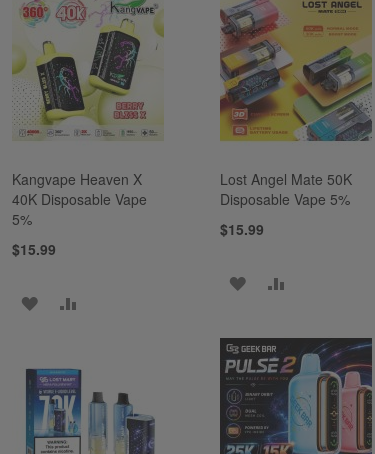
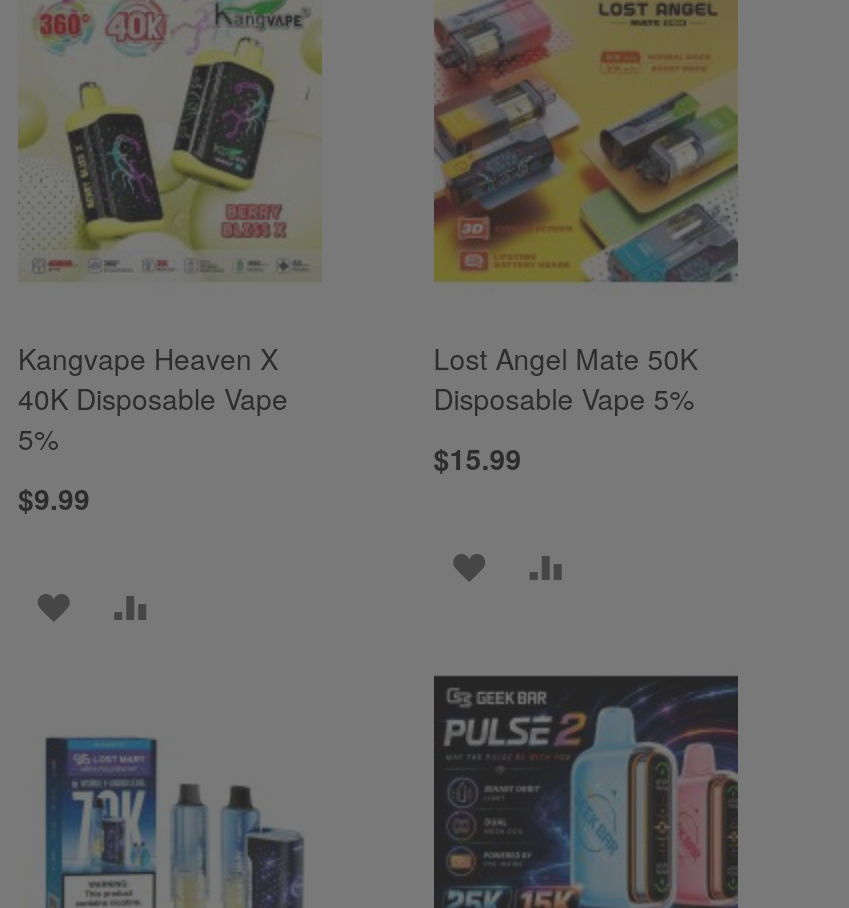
[12,239,56,259] $15.99 -> [18,479,90,519] $9.99

